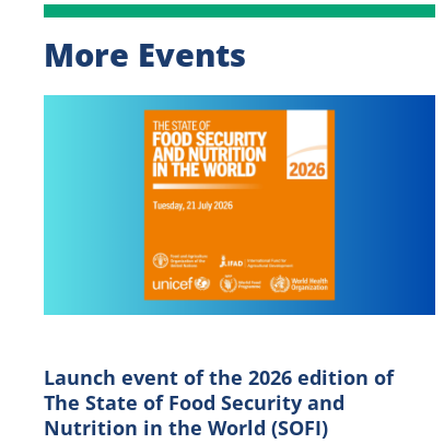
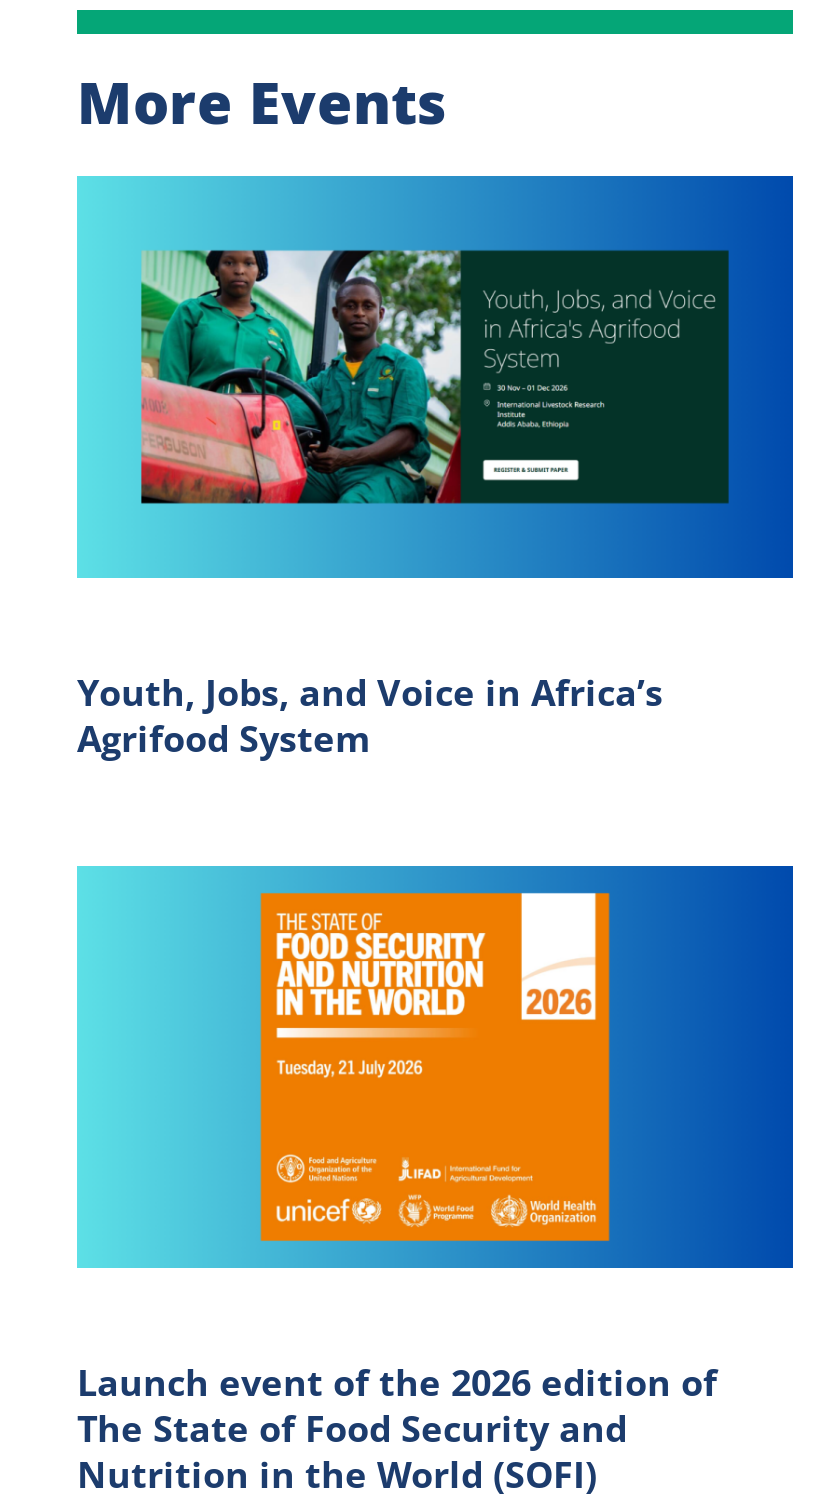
none -> [77,668,663,762] Youth, Jobs, and Voice in Africa’s | Agrifood System
none -> [139,202,731,552] [image]

